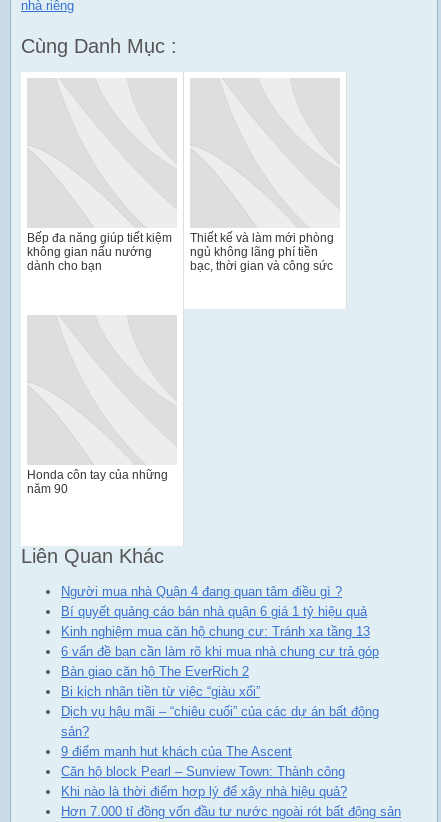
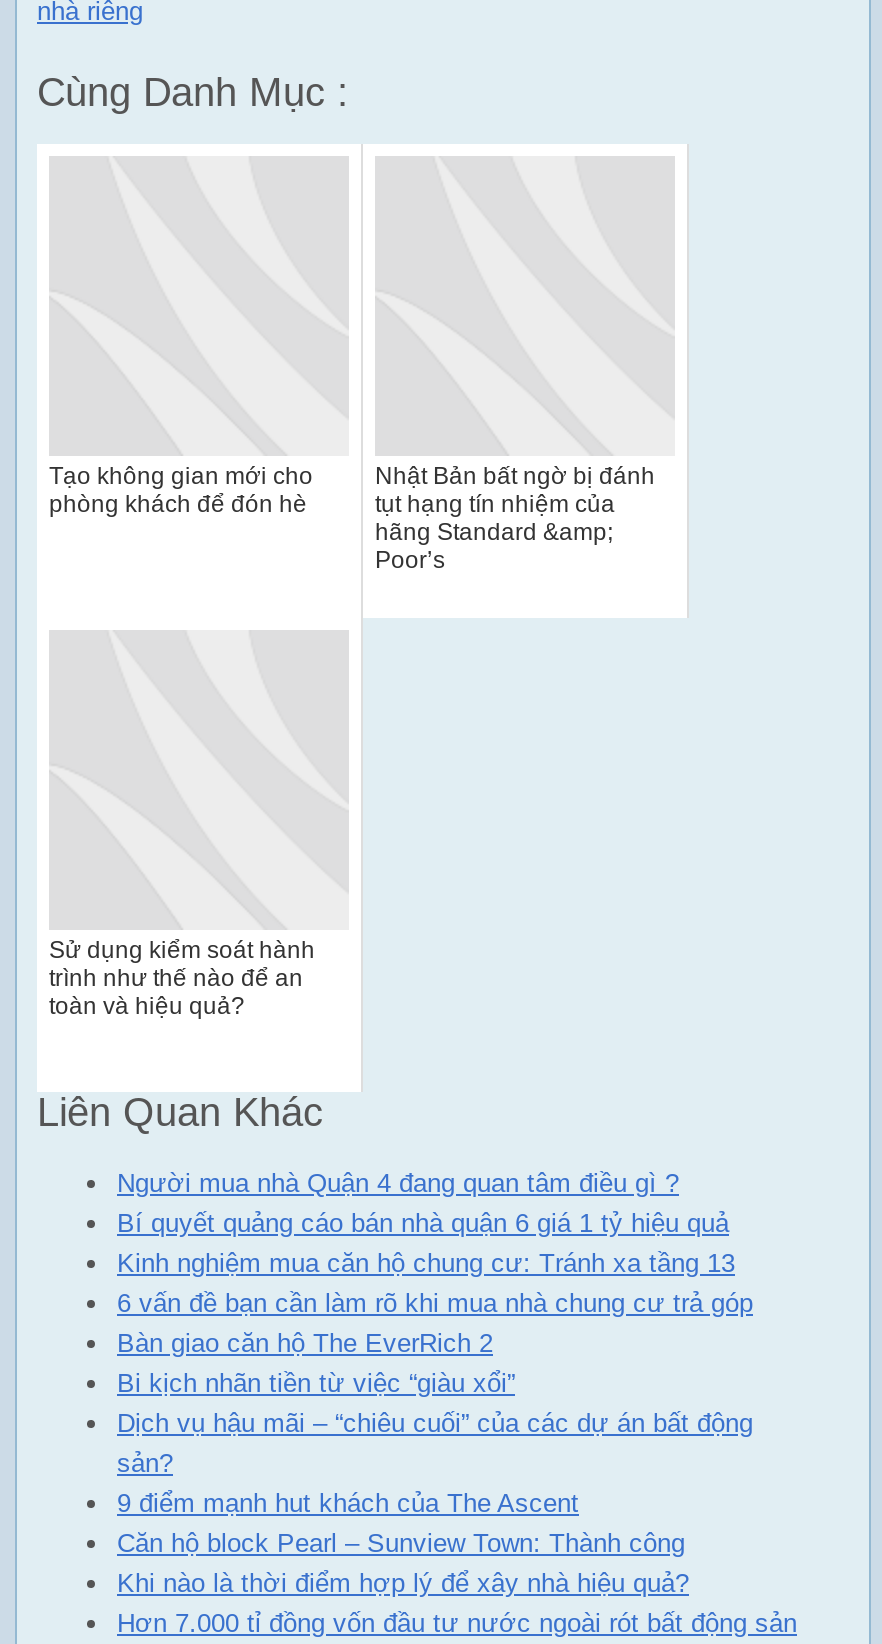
[27,230,172,272] Bếp đa năng giúp tiết kiệm | không gian nấu nướng | dành cho bạn -> [49,461,313,517] Tạo không gian mới cho | phòng khách để đón hè
[190,230,334,272] Thiết kế và làm mới phòng | ngủ không lãng phí tiền | bạc, thời gian và công sức -> [375,461,655,573] Nhật Bản bất ngờ bị đánh | tụt hạng tín nhiệm của | hãng Standard &amp; | Poor’s
[27,467,168,495] Honda côn tay của những | năm 90 -> [49,935,315,1019] Sử dụng kiểm soát hành | trình như thế nào để an | toàn và hiệu quả?

